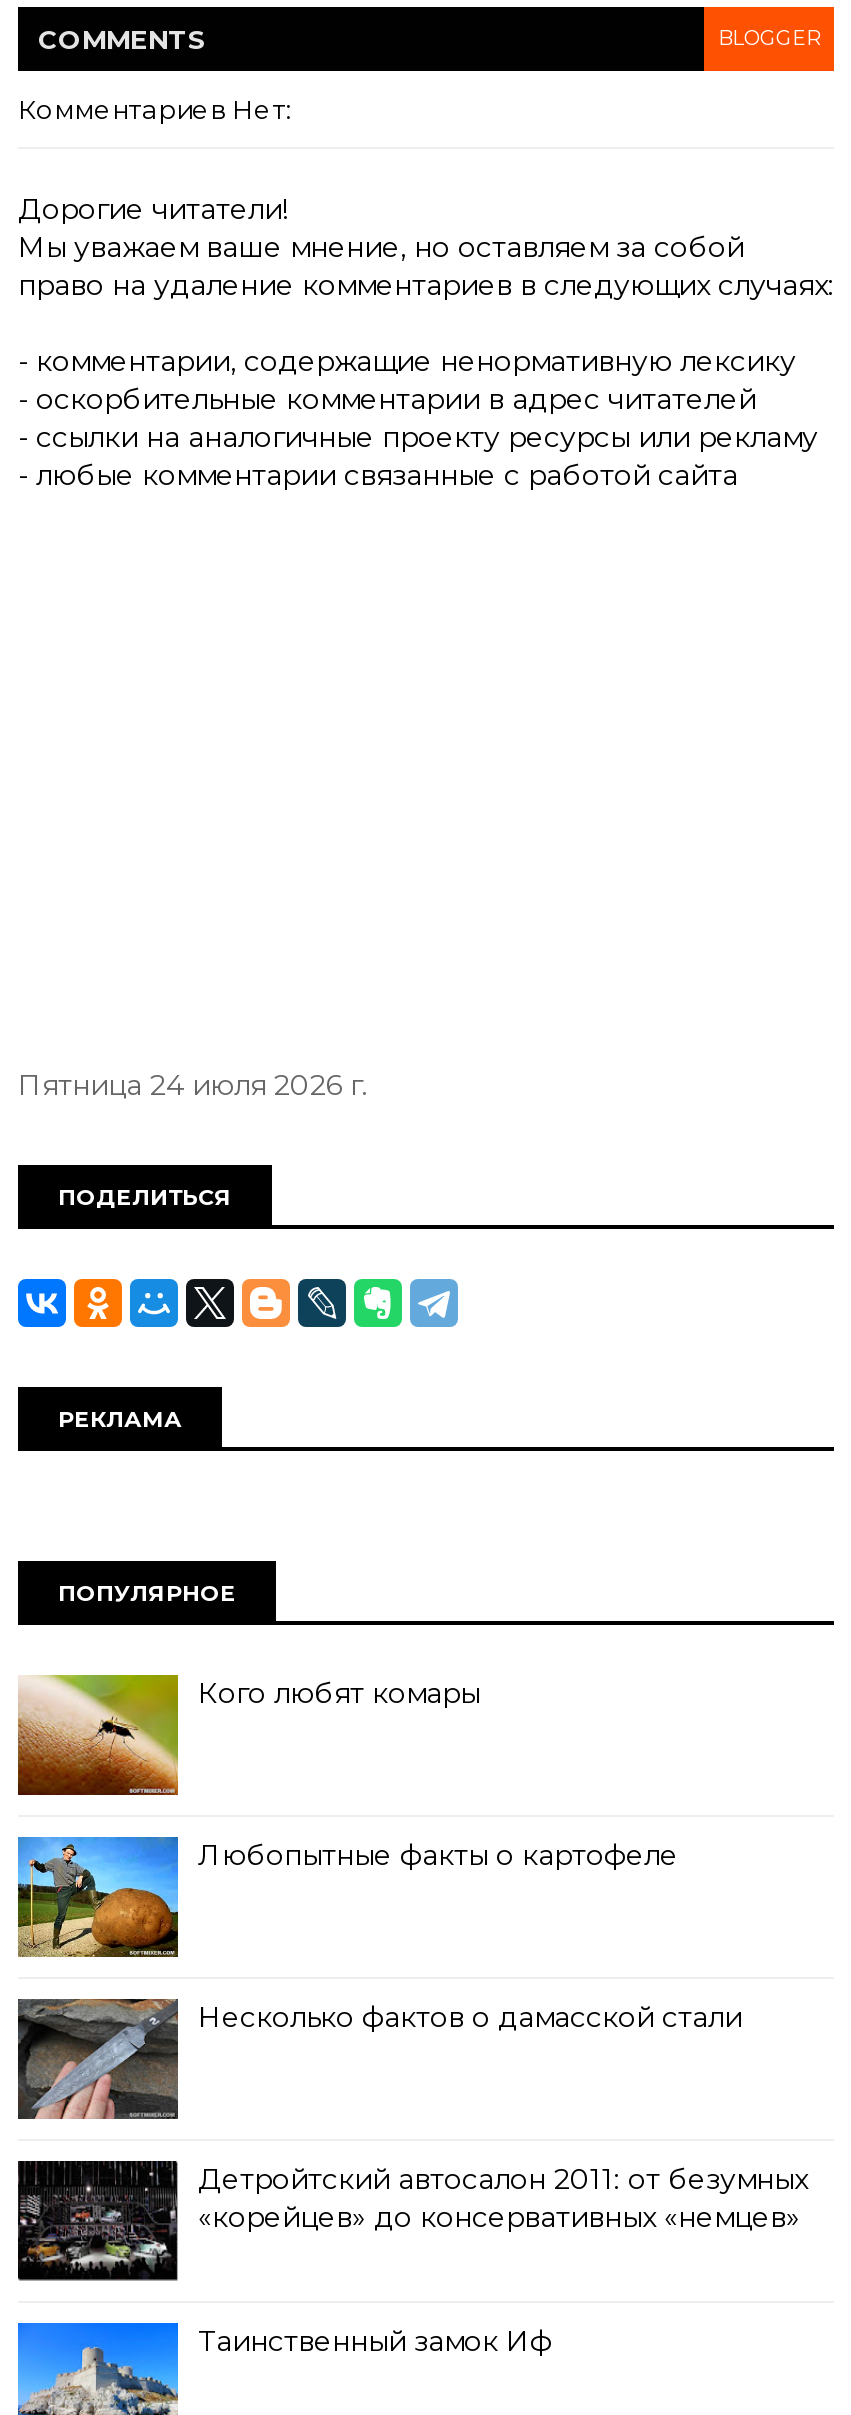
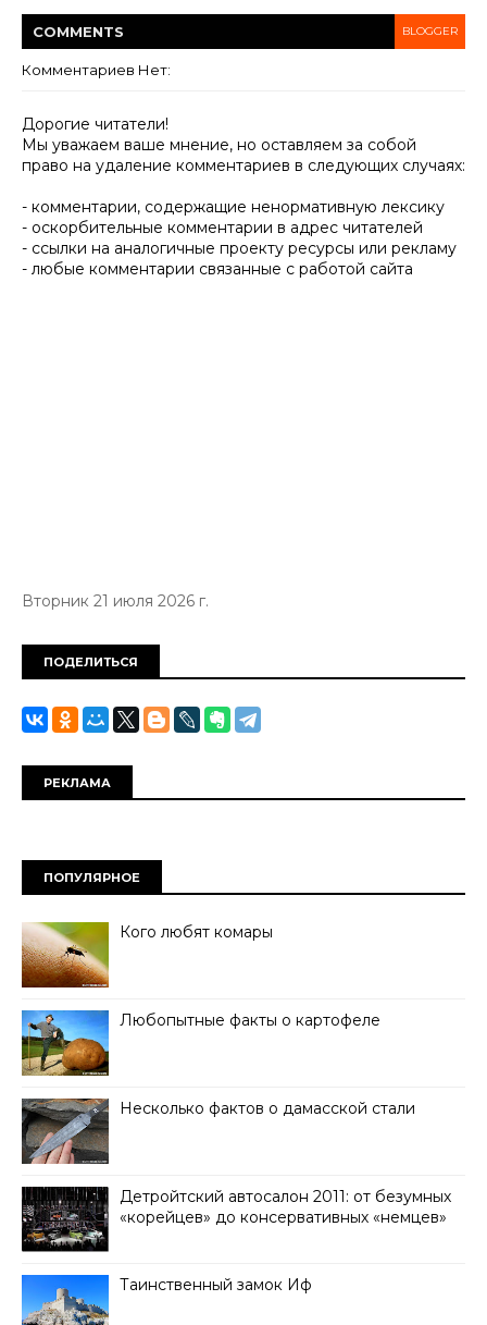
[18,1067,368,1103] Пятница 24 июля 2026 г. -> [22,591,209,611] Вторник 21 июля 2026 г.

